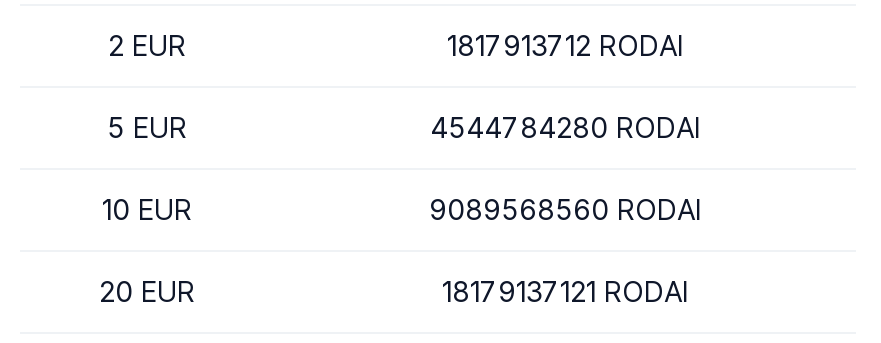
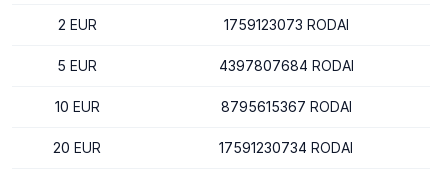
[447,28,683,62] 1817913712 RODAI -> [223,16,348,33] 1759123073 RODAI
[430,110,700,144] 4544784280 RODAI -> [218,57,353,74] 4397807684 RODAI
[429,192,701,226] 9089568560 RODAI -> [220,98,351,115] 8795615367 RODAI
[442,274,688,308] 18179137121 RODAI -> [219,139,353,156] 17591230734 RODAI

